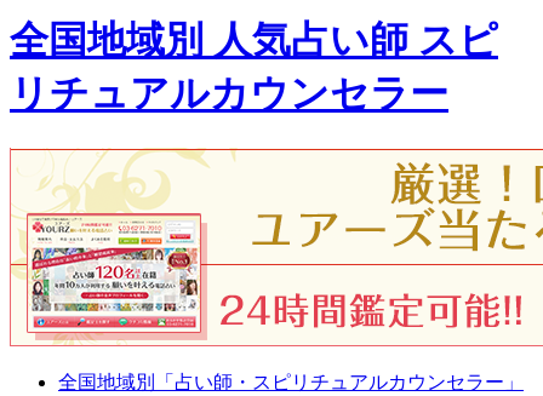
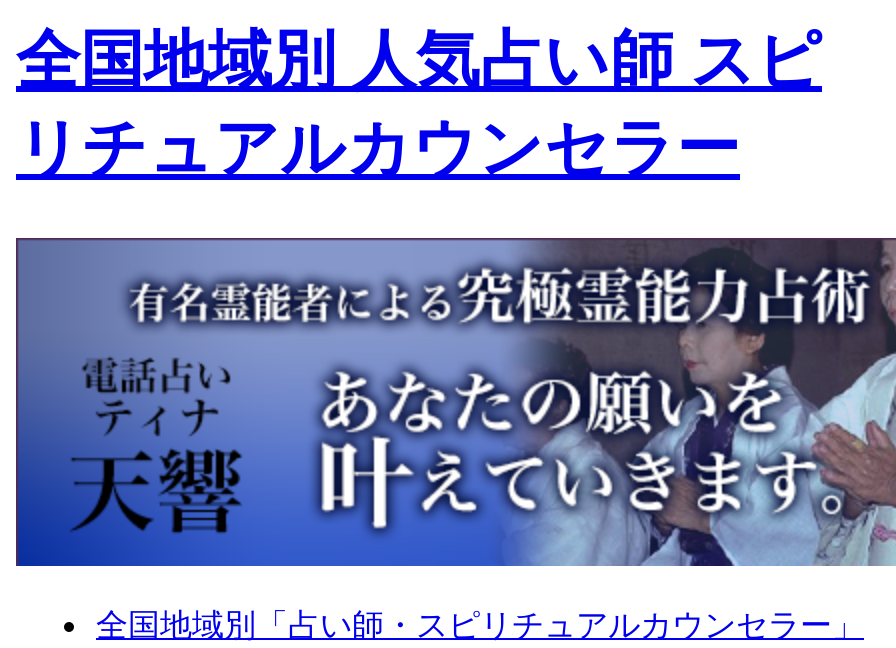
[8,148,539,348] [image] -> [14,236,890,568] [image]

